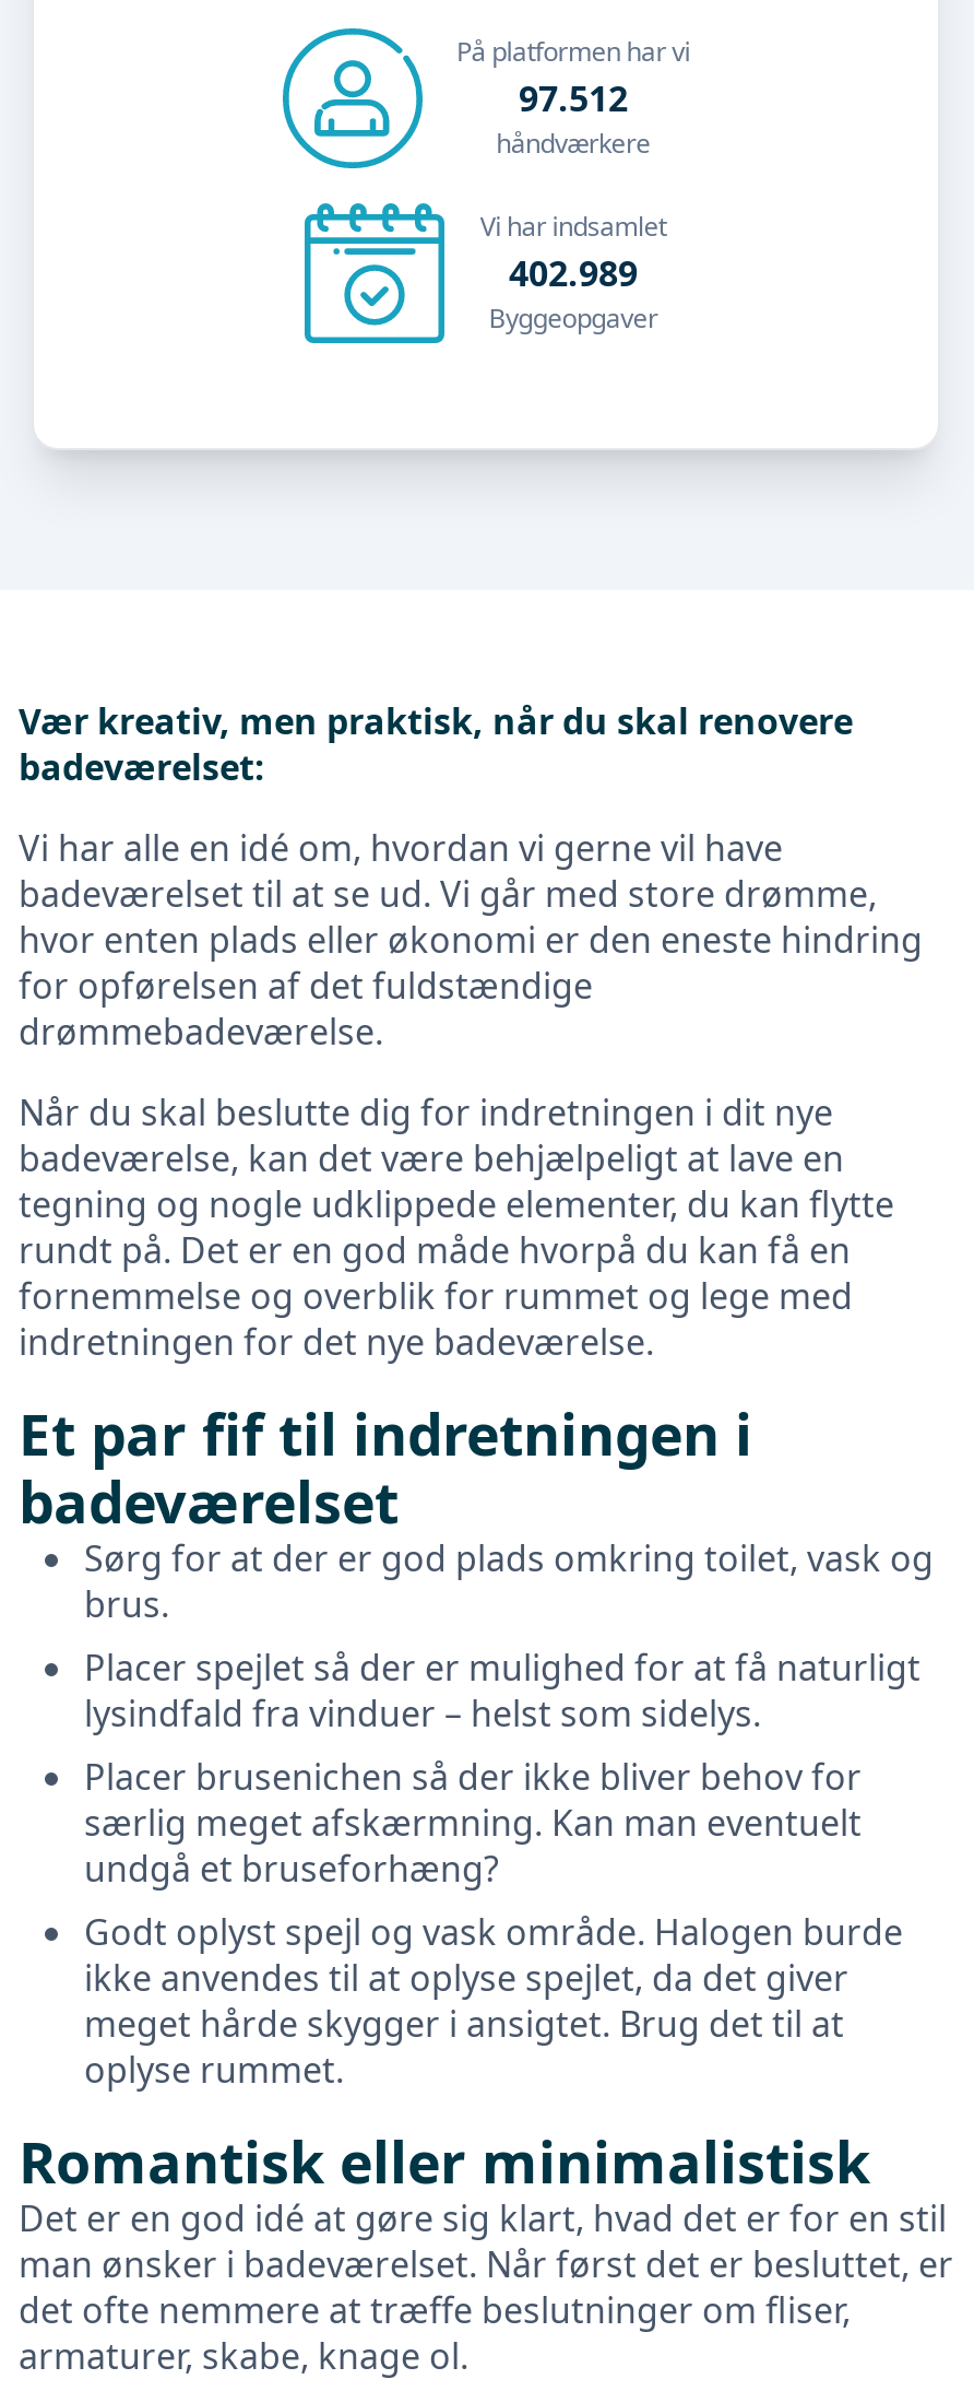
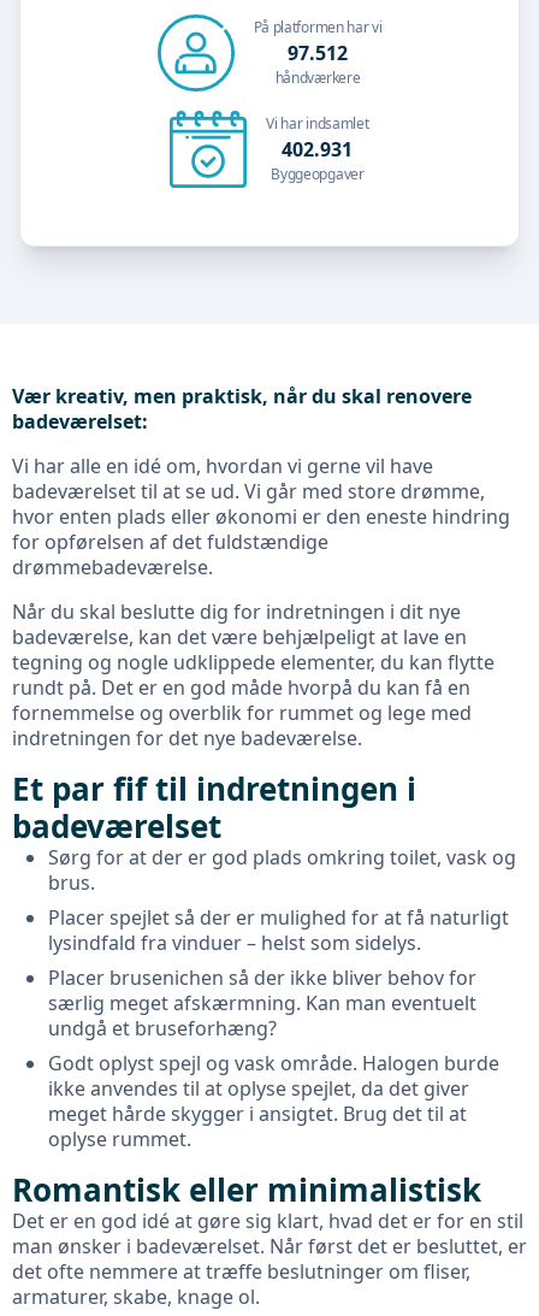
[509,249,638,297] 402.989 -> [282,136,353,163] 402.931

